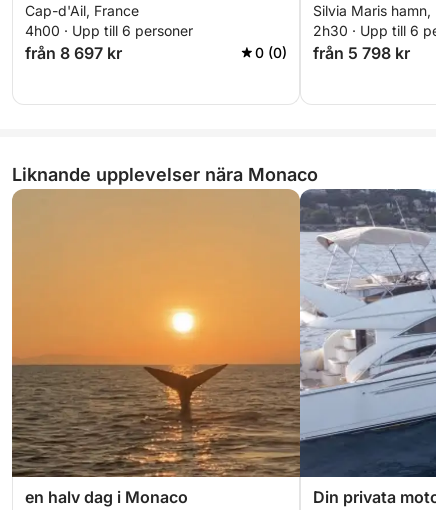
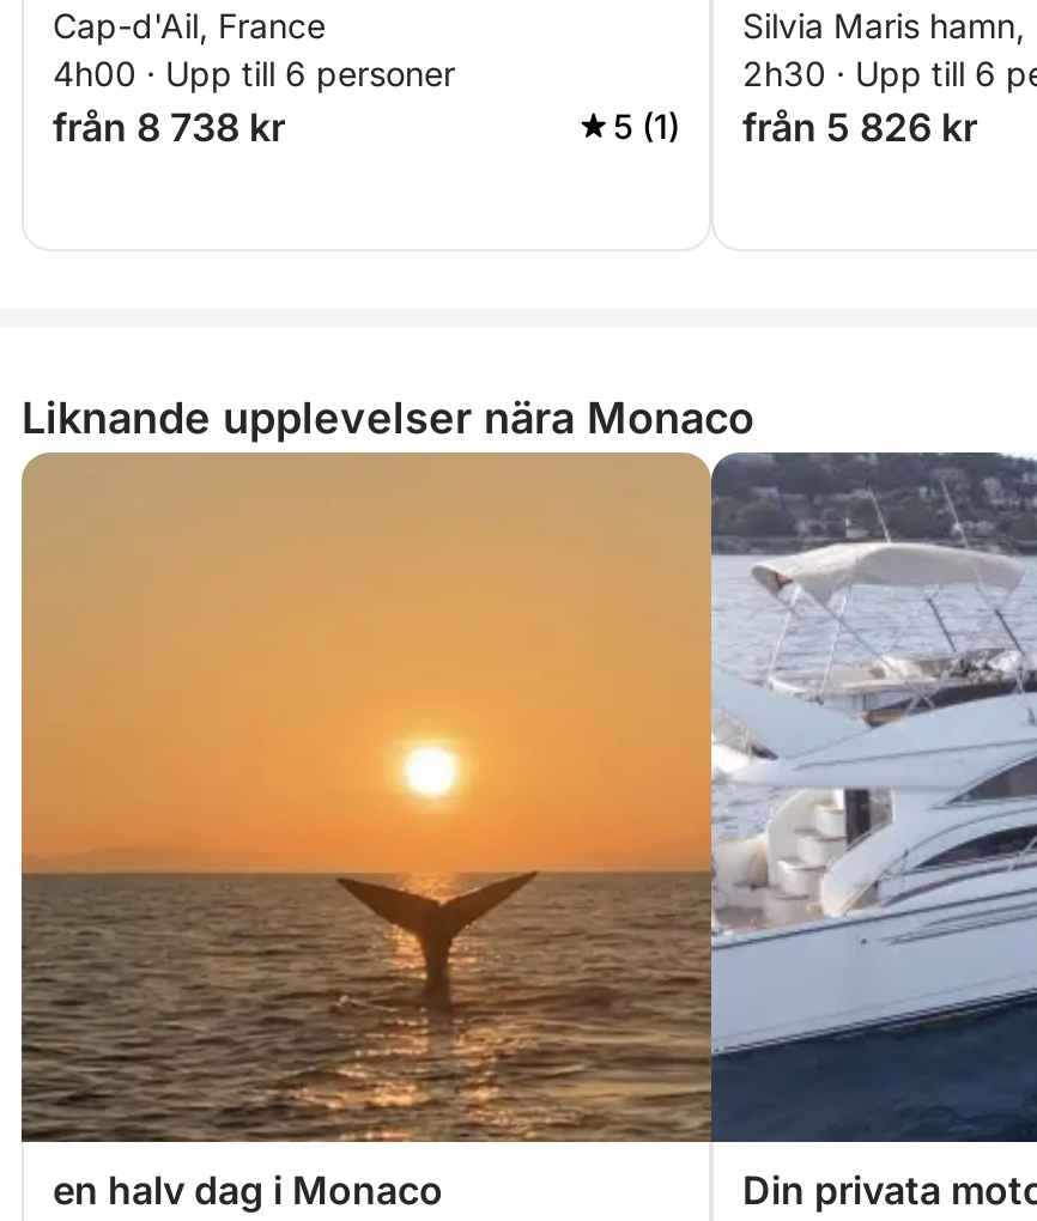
[25,43,122,63] från 8 697 kr -> [53,103,285,151] från 8 738 kr
[255,44,287,61] 0 (0) -> [613,105,680,146] 5 (1)
[313,43,410,63] från 5 798 kr -> [742,103,977,151] från 5 826 kr

